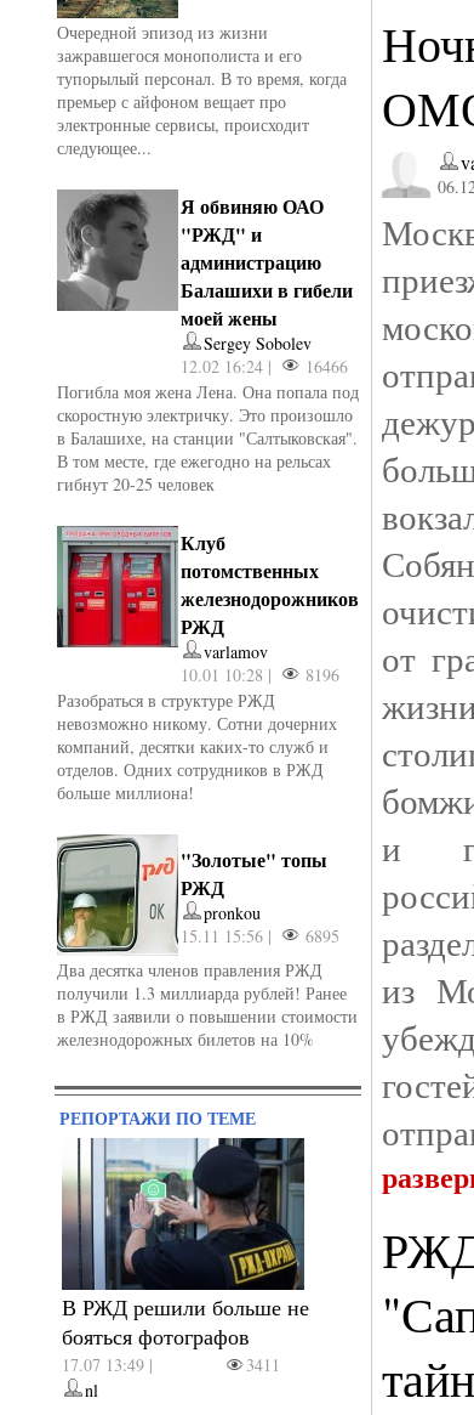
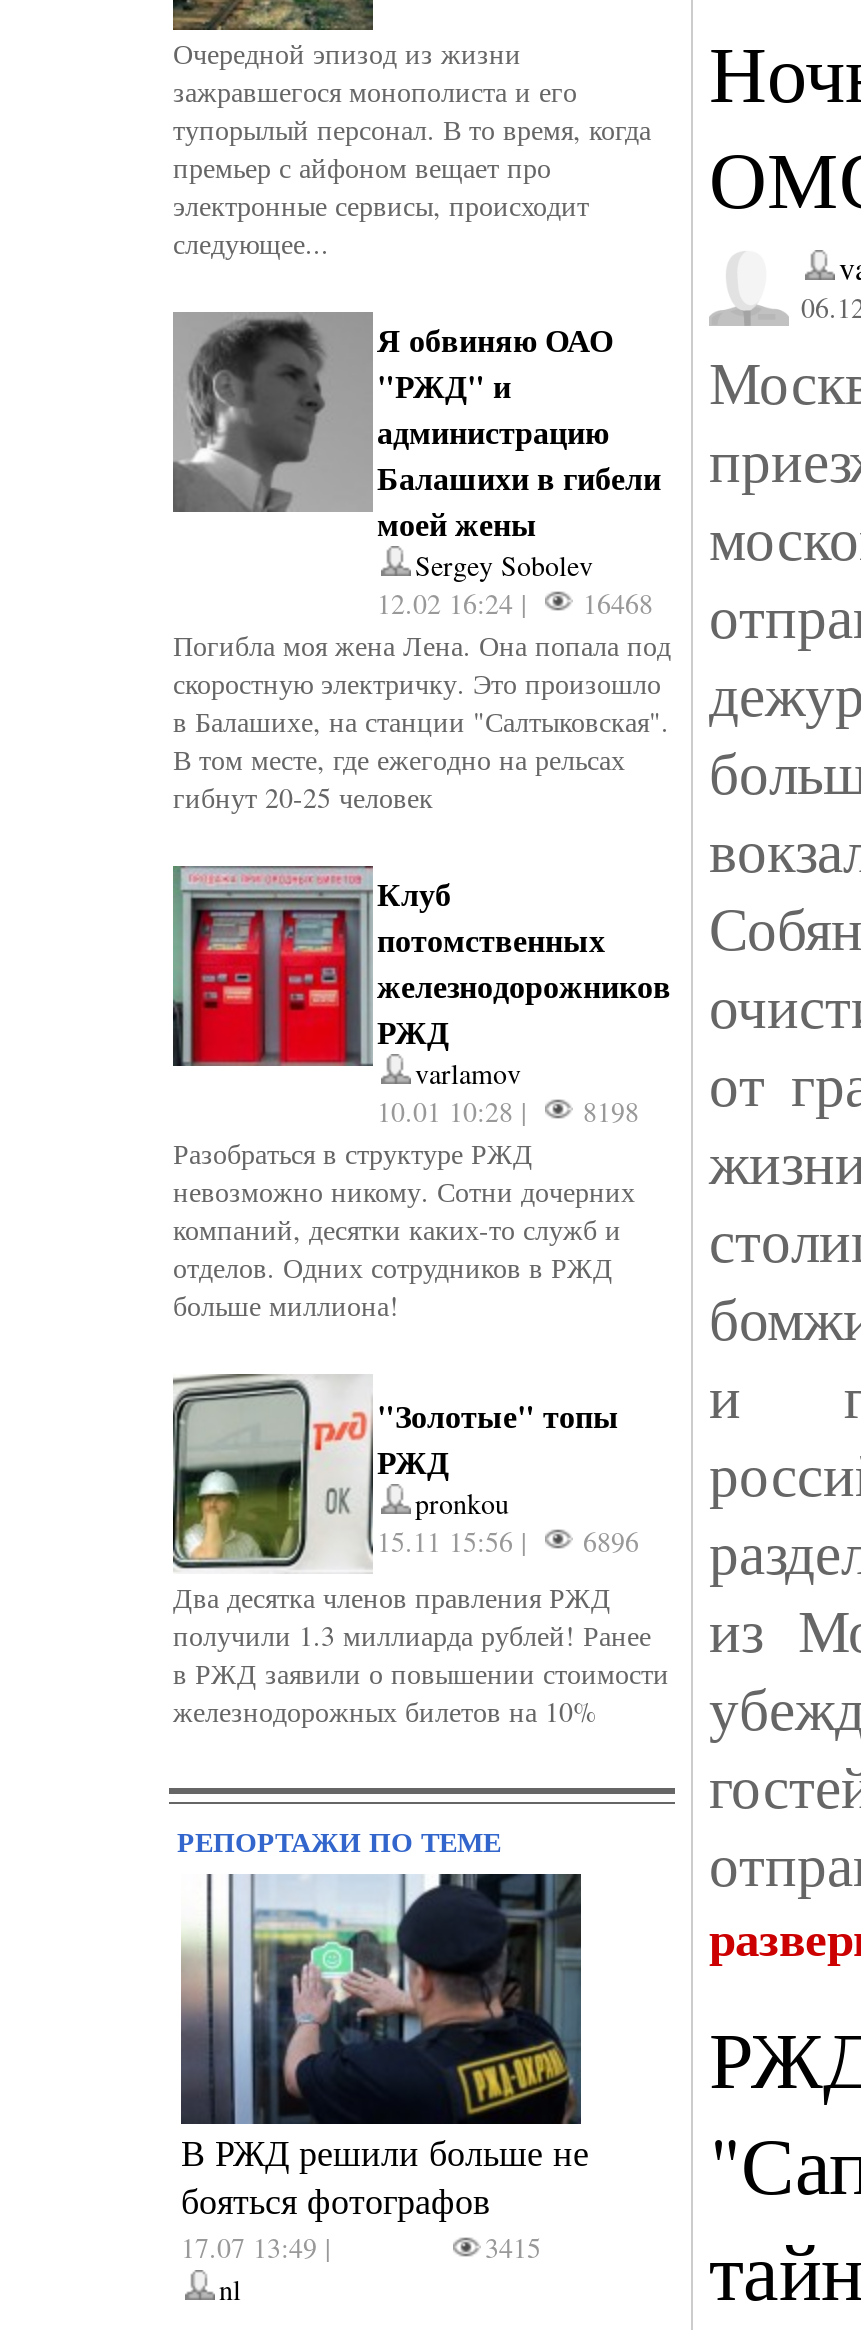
[299,355,348,378] 16466 -> [573,584,653,622] 16468
[299,663,339,686] 8196 -> [573,1092,639,1130] 8198
[299,924,339,947] 6895 -> [573,1522,639,1560] 6896
[246,1353,280,1376] 3411 -> [485,2228,541,2266] 3415

